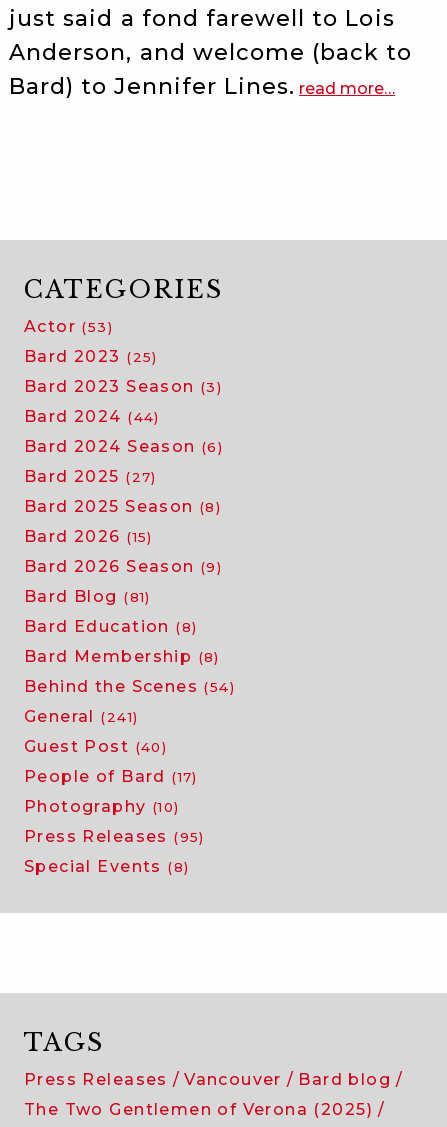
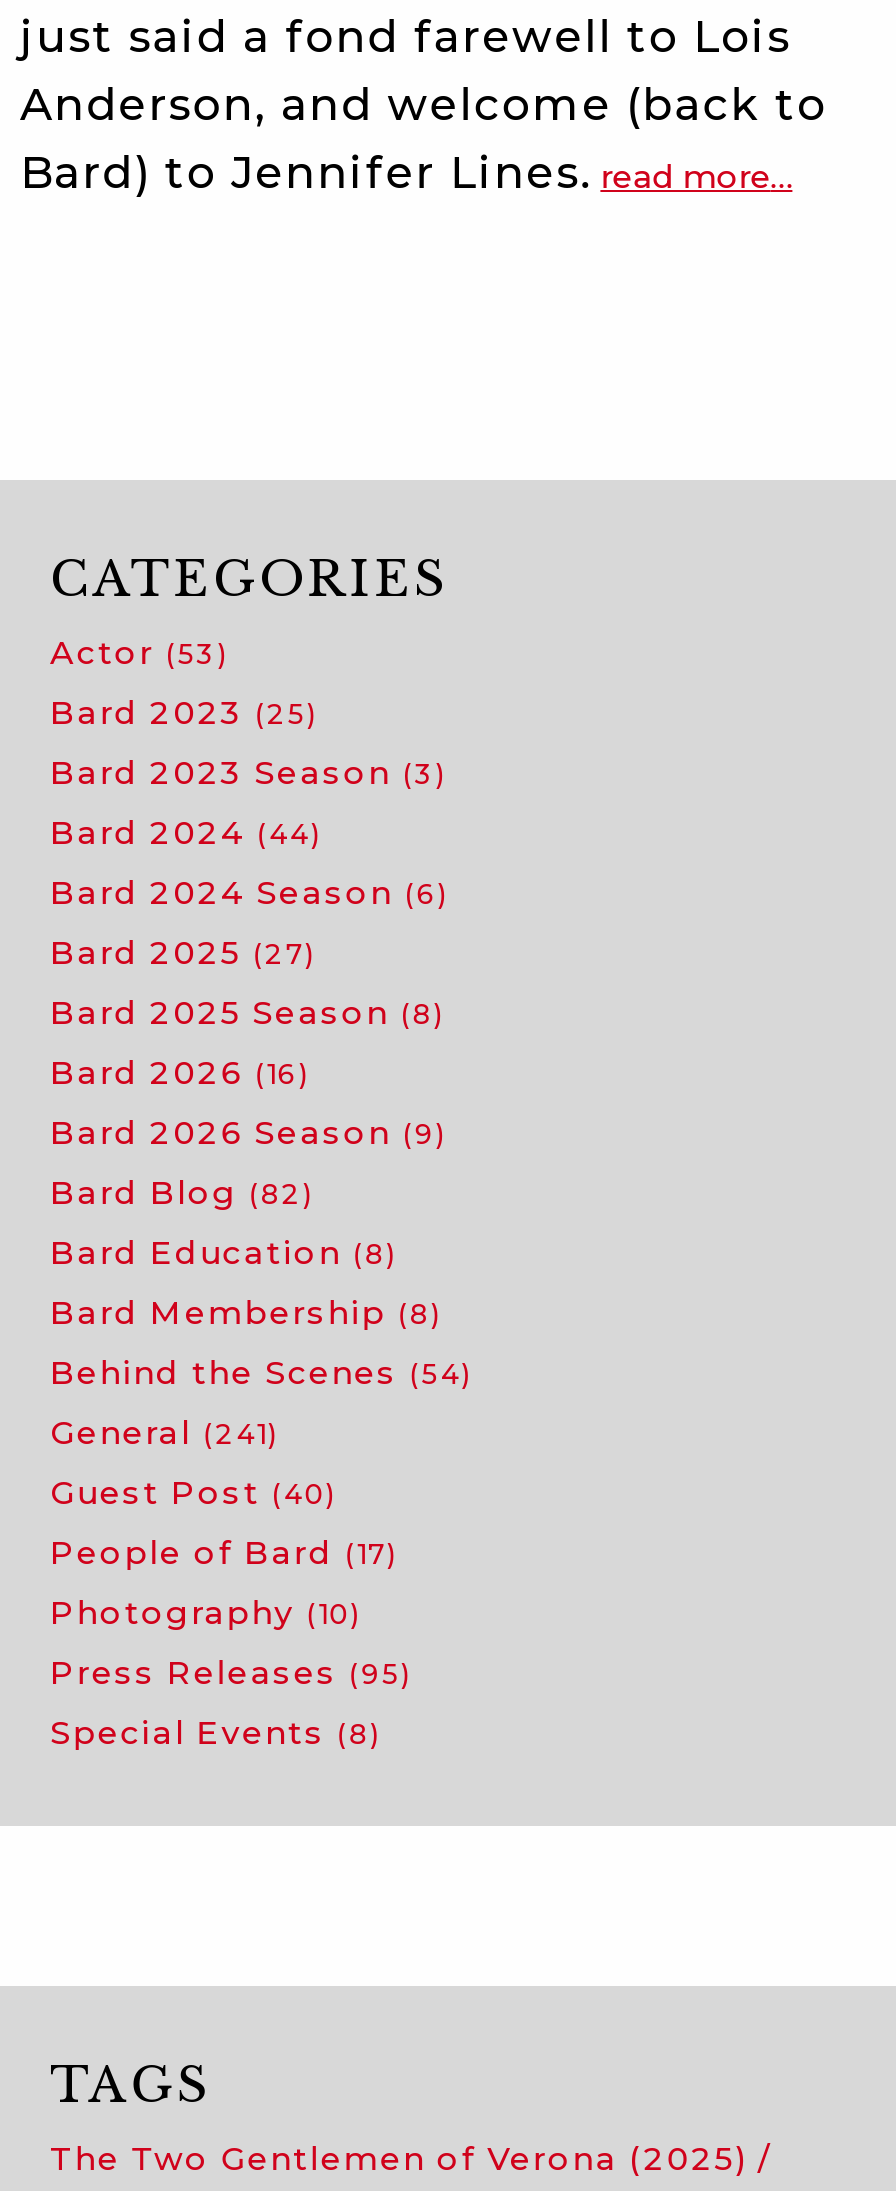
[24,527,153,546] Bard 2026 (15) -> [50,1053,310,1091] Bard 2026 (16)
[24,587,151,606] Bard Blog (81) -> [50,1173,314,1211] Bard Blog (82)
[24,1070,391,1089] Press Releases | Vancouver | Bard blog -> none

